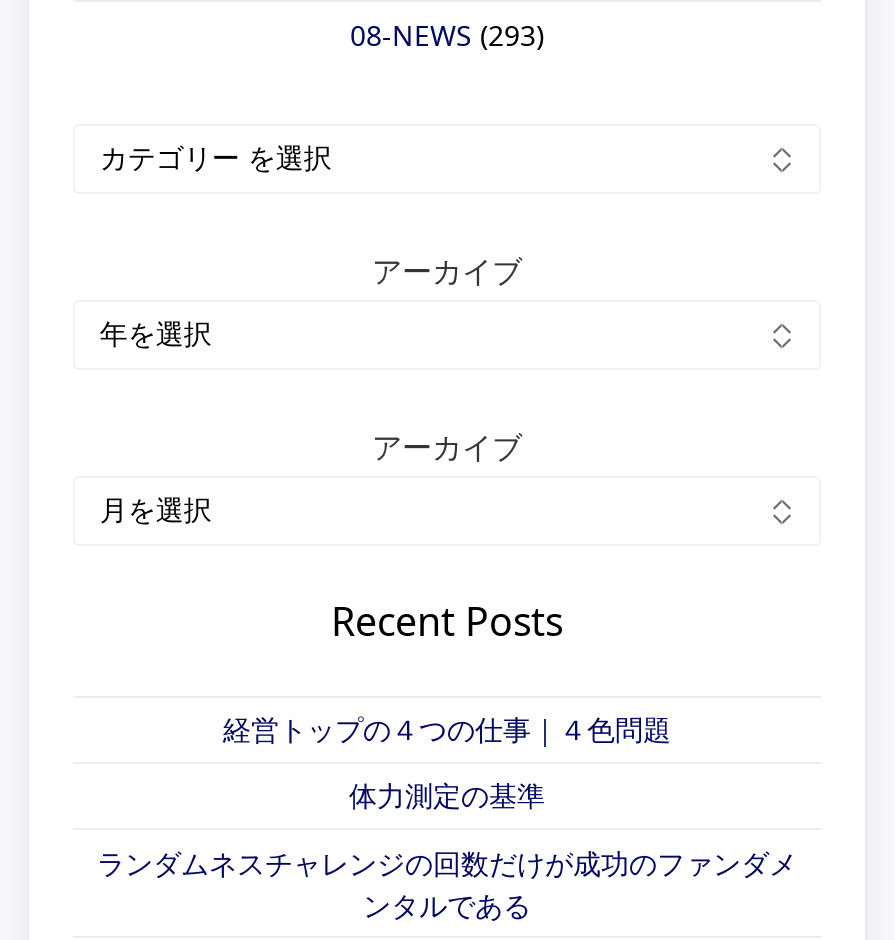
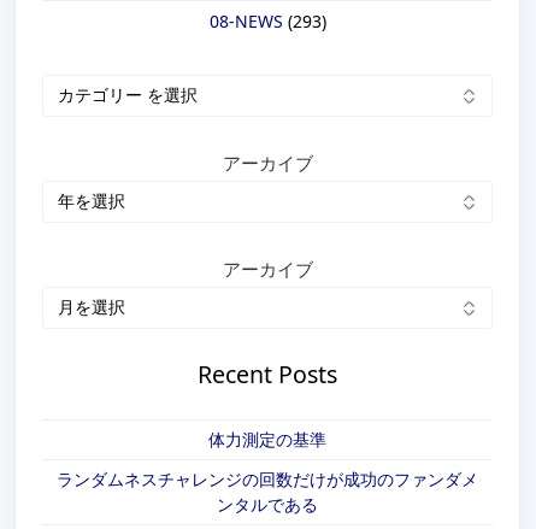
[223,711,671,749] 経営トップの４つの仕事｜４色問題 -> none

